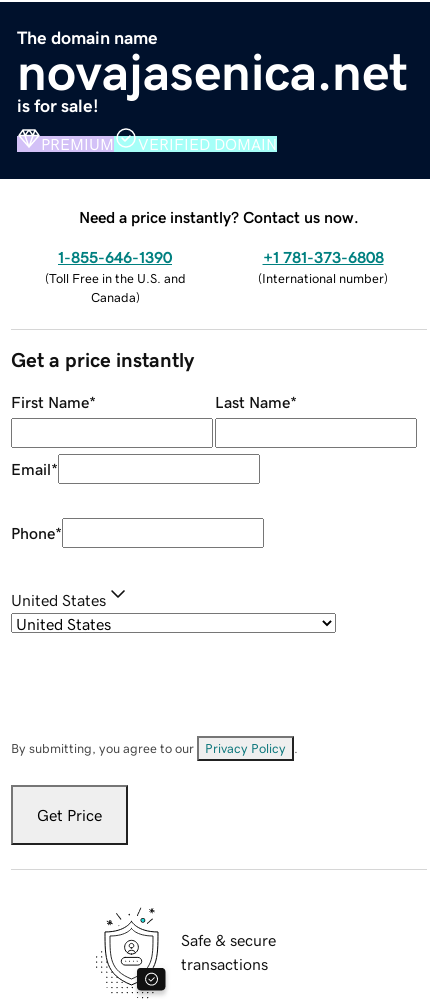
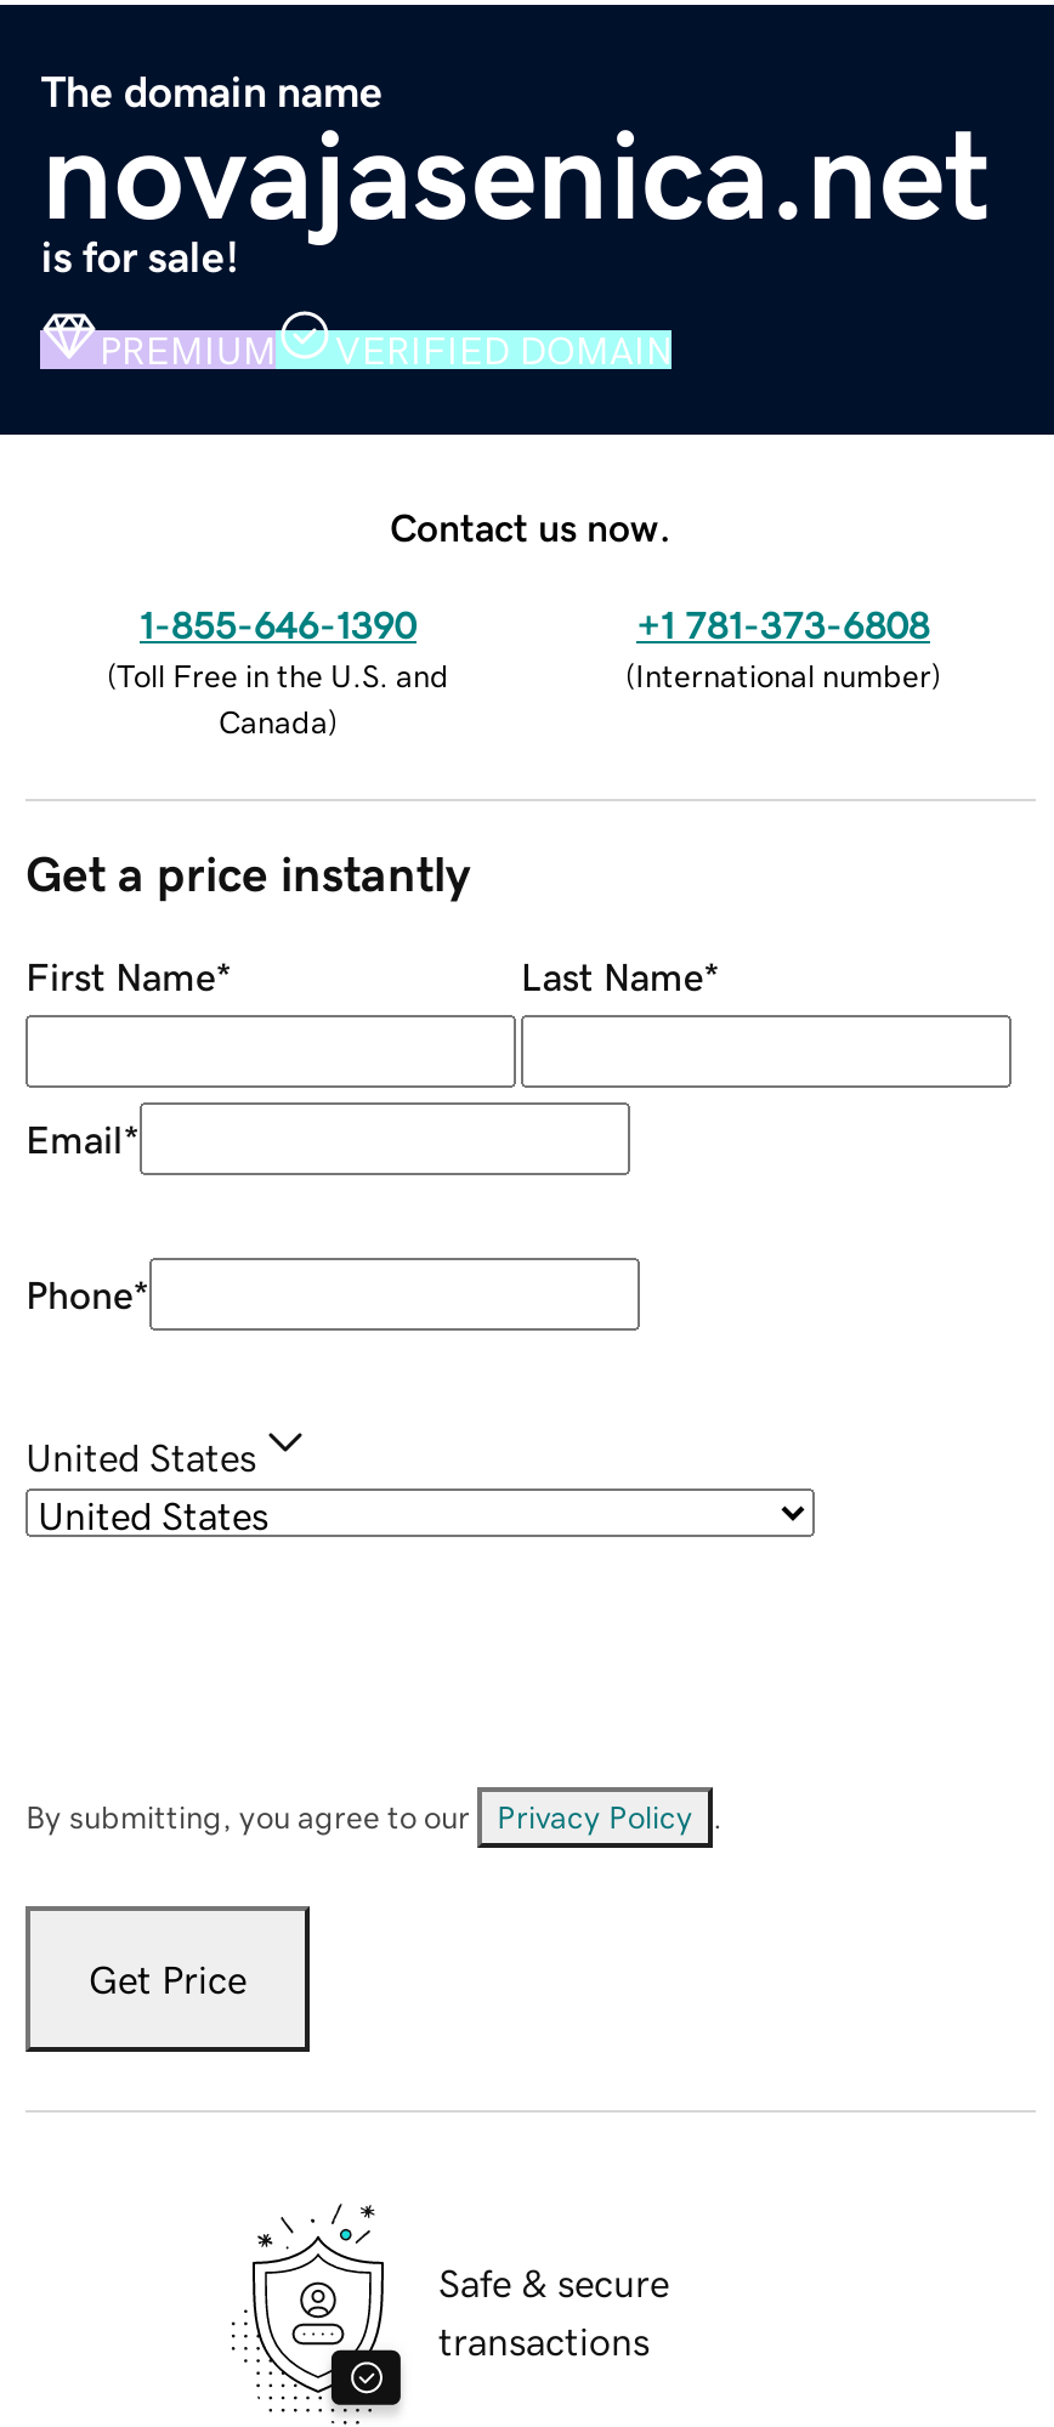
[79,209,359,225] Need a price instantly? Contact us now. -> [390,507,671,545] Contact us now.

